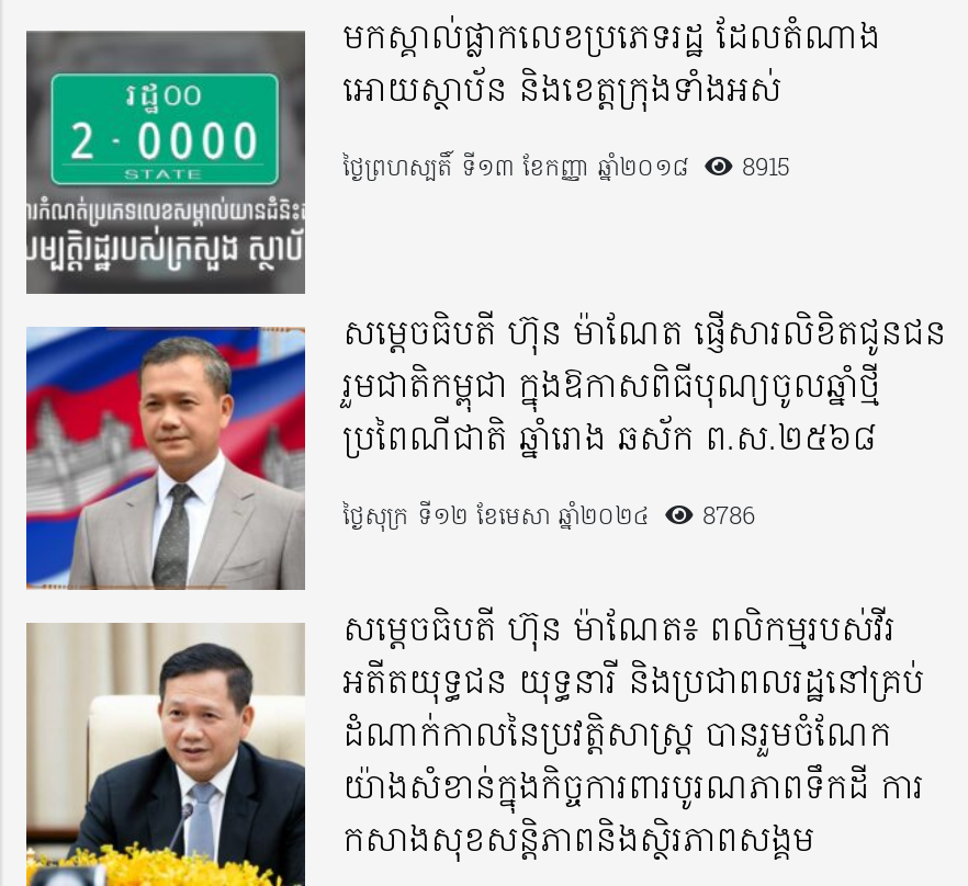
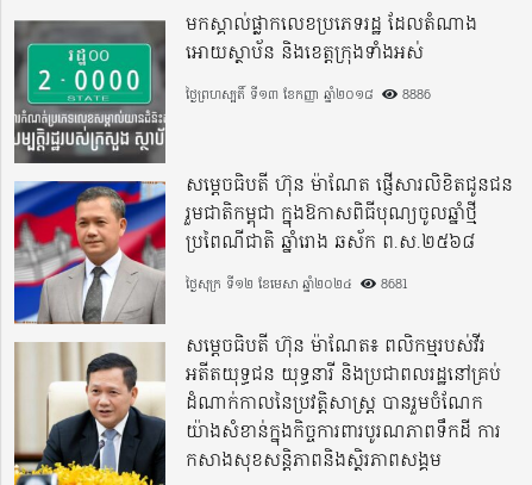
[734,152,791,187] 8915 -> [398,86,431,105] 8886
[694,500,756,535] 8786 -> [376,275,407,294] 8681

